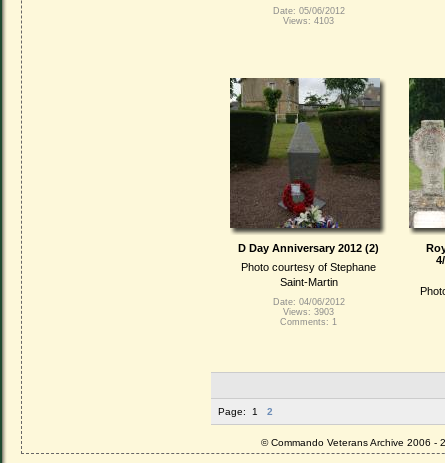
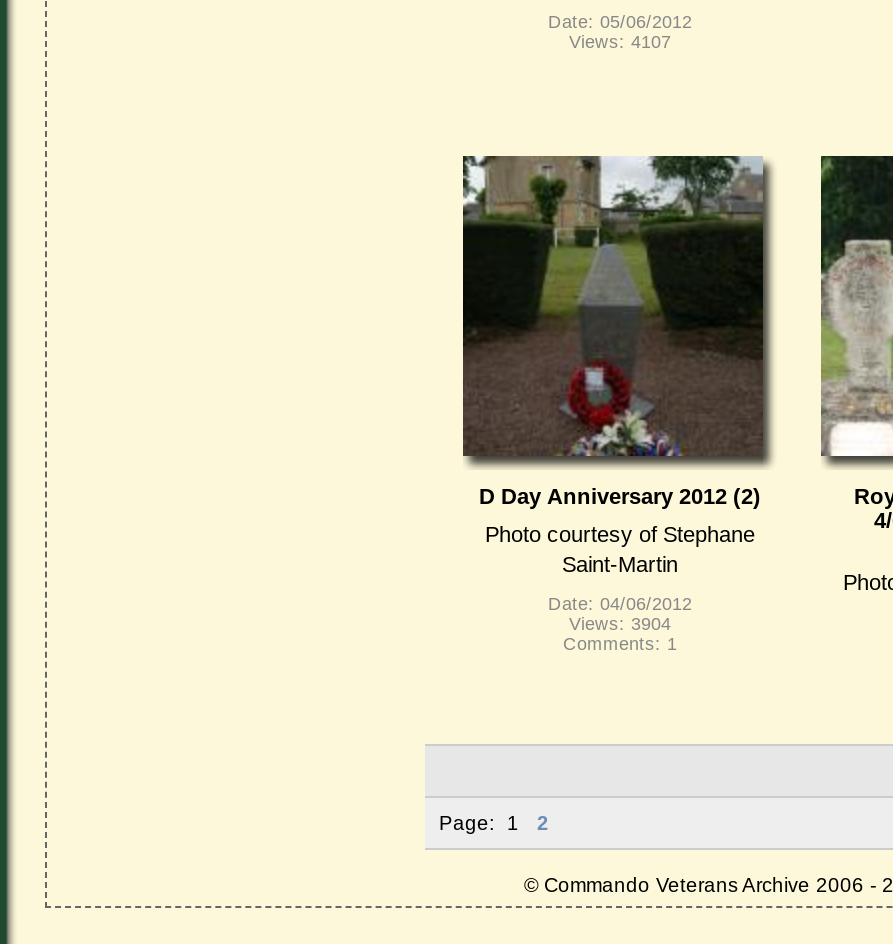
[283,16,334,26] Views: 4103 -> [569,32,671,52] Views: 4107
[283,307,334,317] Views: 3903 -> [569,614,671,634] Views: 3904

